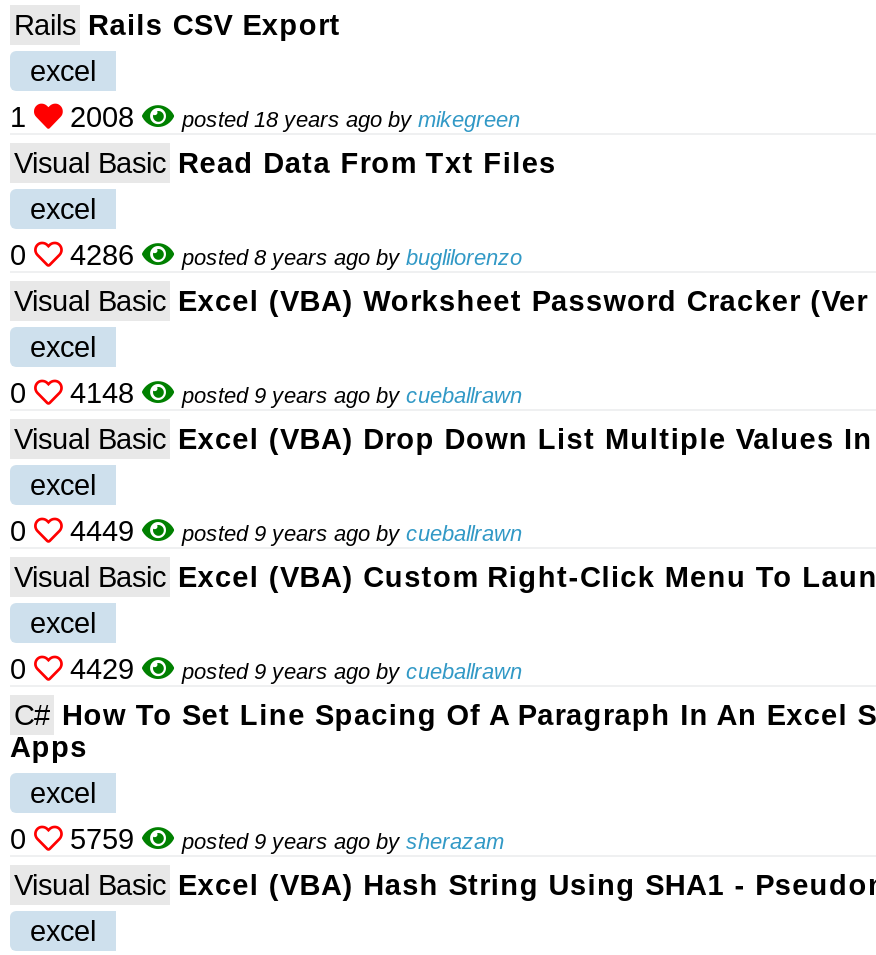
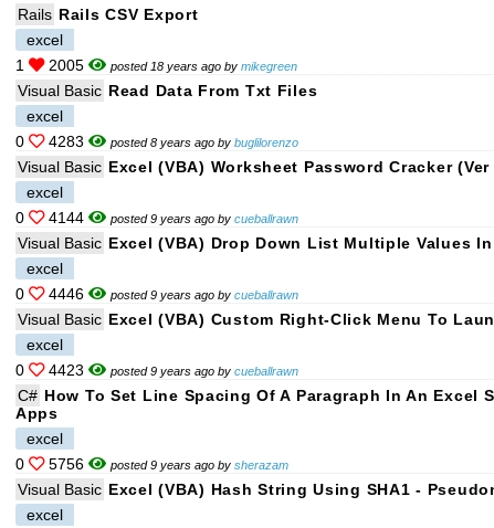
[10,101,520,133] 1 2008 posted 18 years ago by mikegreen -> [15,56,297,74] 1 2005 posted 18 years ago by mikegreen
[10,239,522,271] 0 4286 posted 8 years ago by buglilorenzo -> [15,132,298,150] 0 4283 posted 8 years ago by buglilorenzo
[10,377,522,409] 0 4148 posted 9 years ago by cueballrawn -> [15,209,298,226] 0 4144 posted 9 years ago by cueballrawn
[10,515,522,547] 0 4449 posted 9 years ago by cueballrawn -> [15,285,298,303] 0 4446 posted 9 years ago by cueballrawn
[10,653,522,685] 0 4429 posted 9 years ago by cueballrawn -> [15,361,298,379] 0 4423 posted 9 years ago by cueballrawn
[10,823,504,855] 0 5759 posted 9 years ago by sherazam -> [15,455,288,473] 0 5756 posted 9 years ago by sherazam

